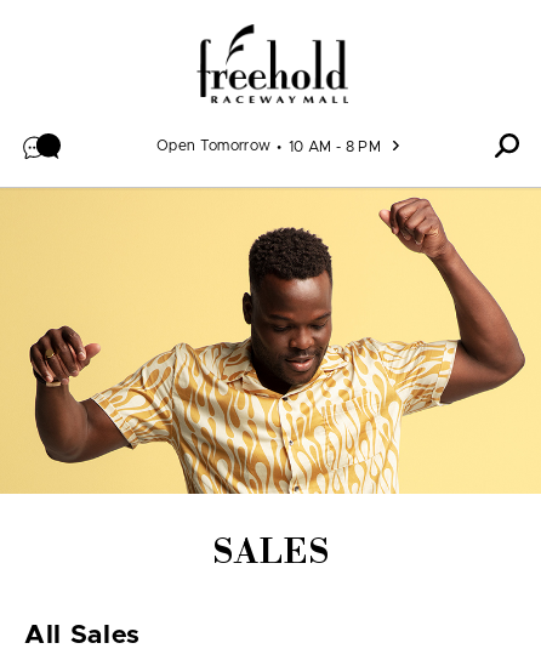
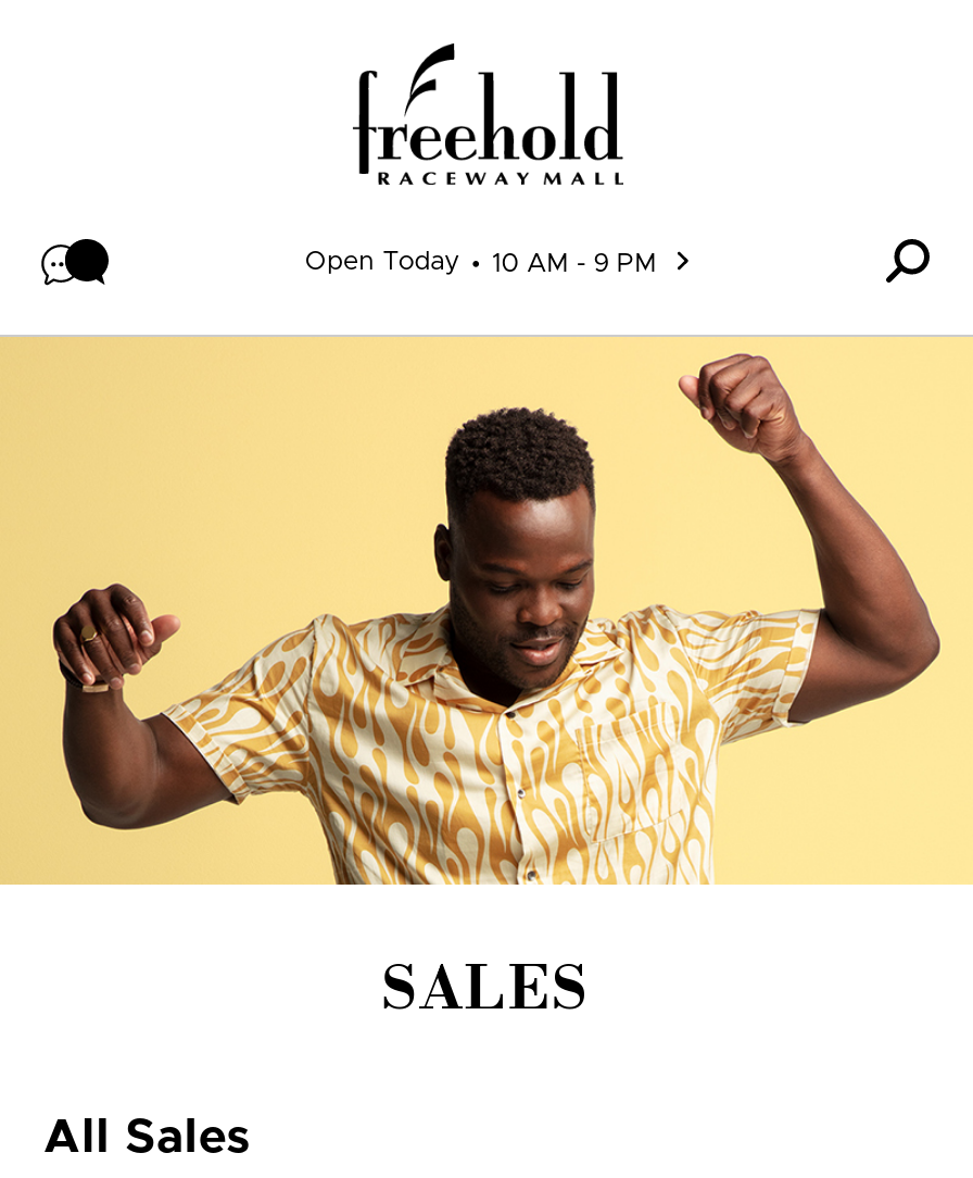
[156,138,271,152] Open Tomorrow -> [305,247,460,273] Open Today
[289,139,381,153] 10 AM - 8 PM -> [491,249,657,275] 10 AM - 9 PM

